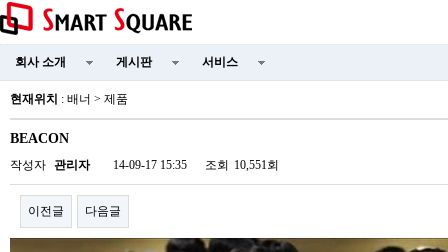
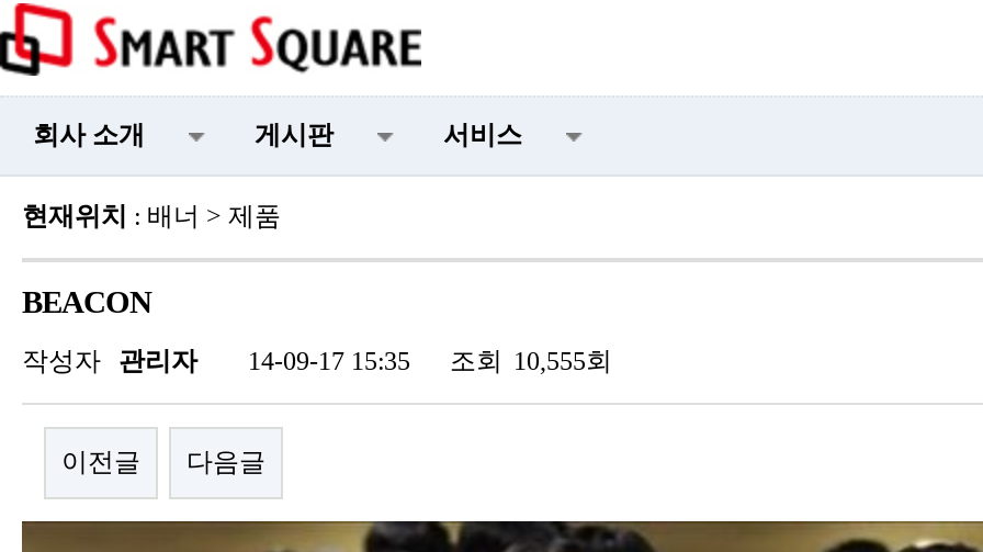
[10,158,279,172] 작성자 관리자 14-09-17 15:35 조회 10,551회 -> [22,346,612,376] 작성자 관리자 14-09-17 15:35 조회 10,555회

